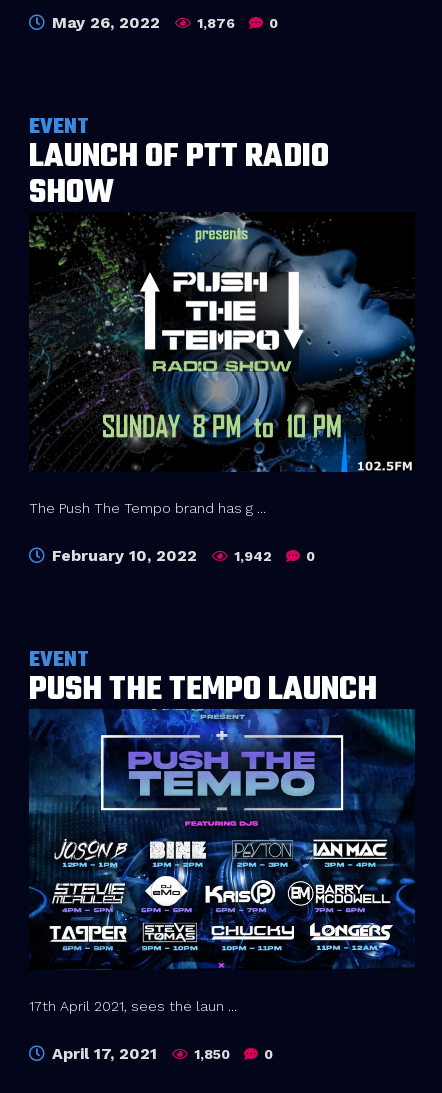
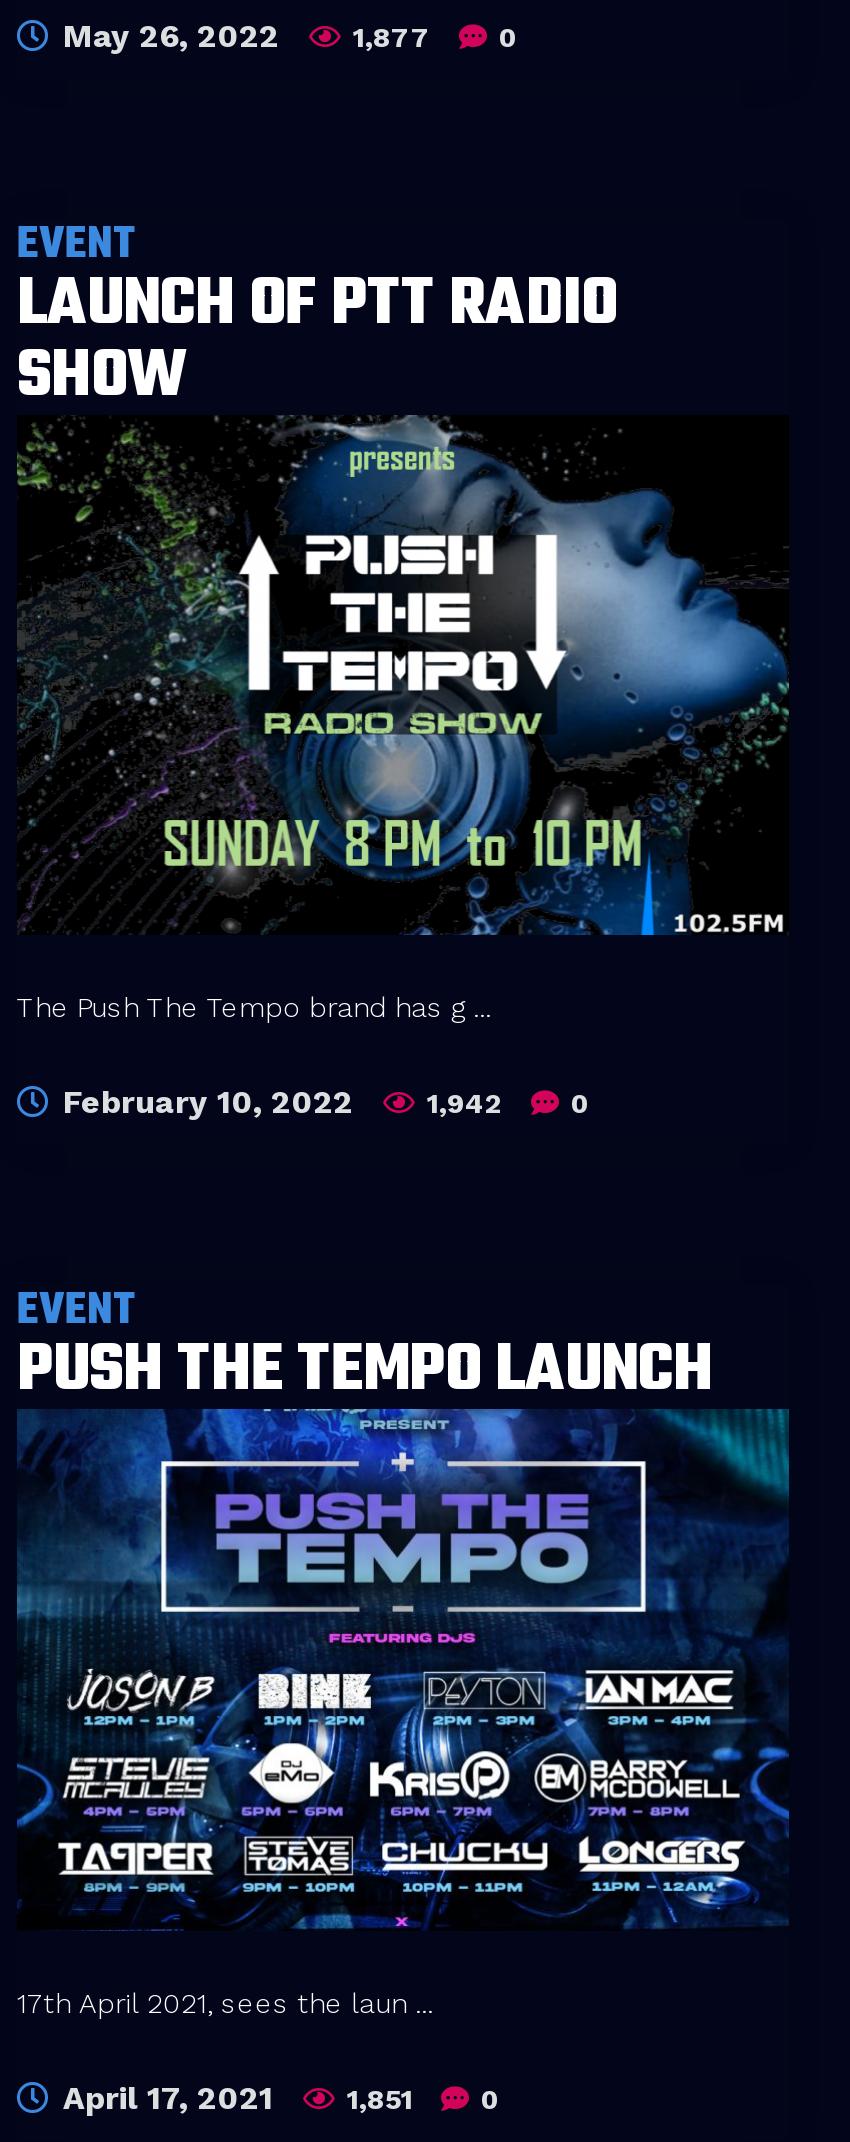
[193,15,278,31] 1,876 0 -> [345,20,517,52] 1,877 0
[190,1046,273,1062] 1,850 0 -> [339,2083,499,2115] 1,851 0

